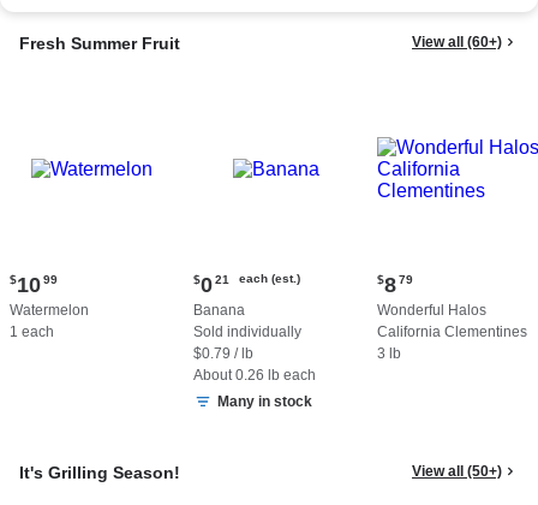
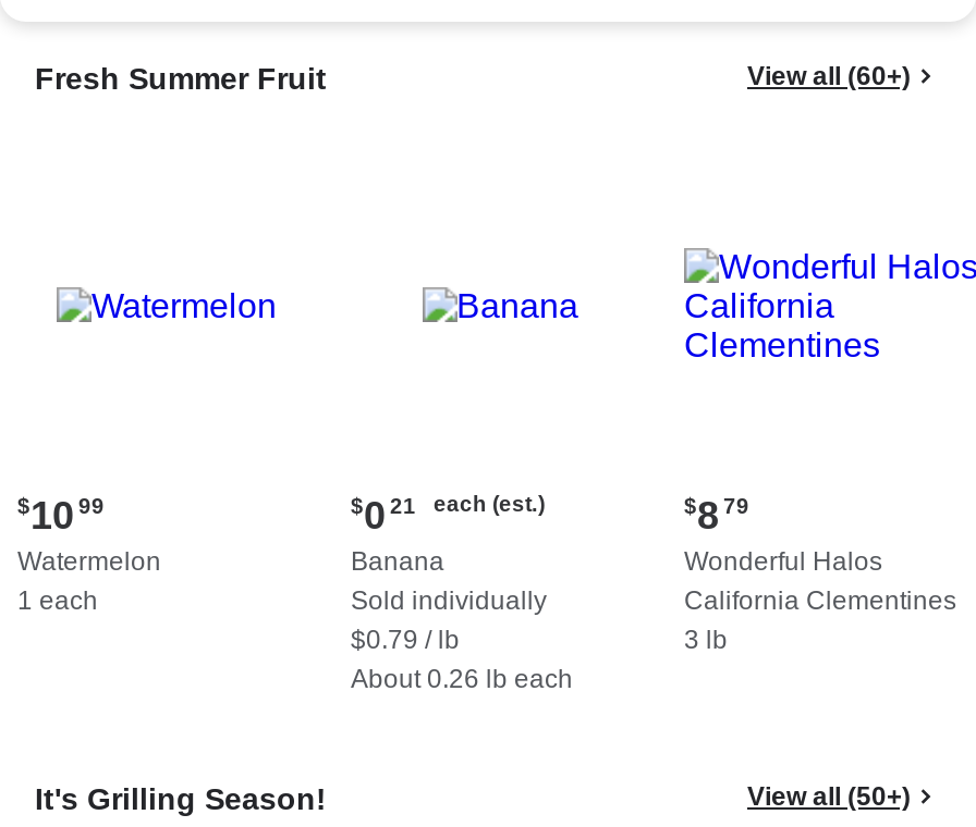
[217,393,312,410] Many in stock -> none

